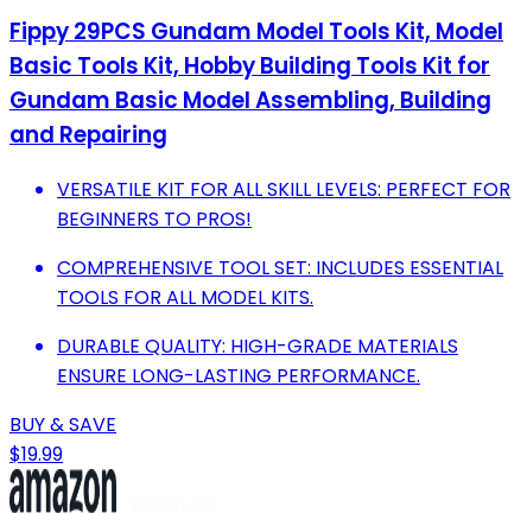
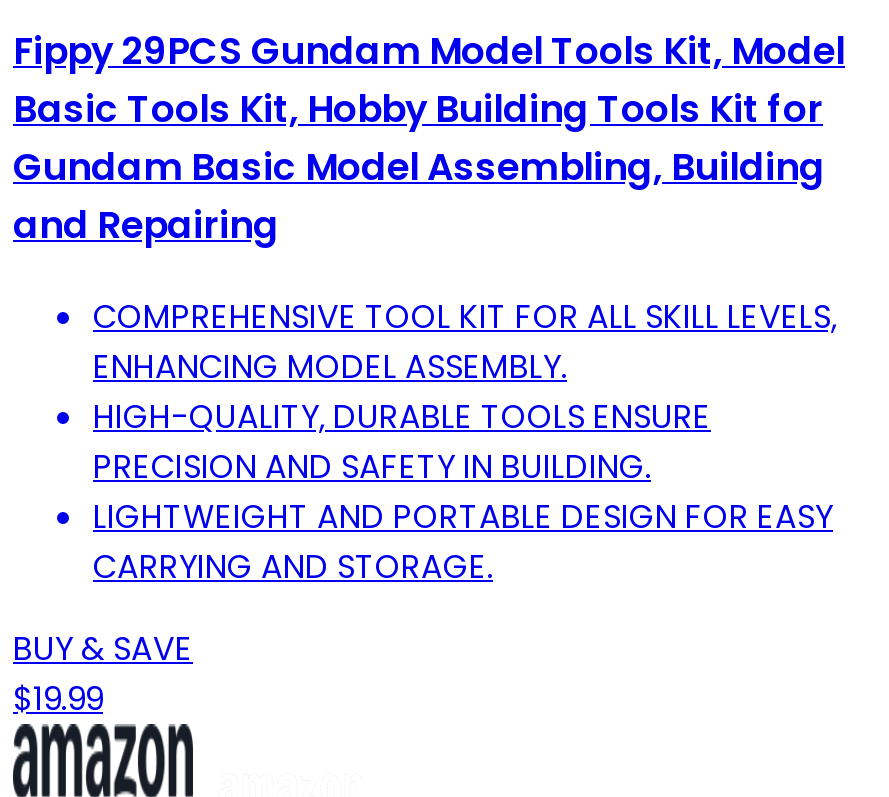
[57,176,510,390] VERSATILE KIT FOR ALL SKILL LEVELS: PERFECT FOR | BEGINNERS TO PROS! | COMPREHENSIVE TOOL SET: INCLUDES ESSENTIAL | TOOLS FOR ALL MODEL KITS. | DURABLE QUALITY: HIGH-GRADE MATERIALS | ENSURE LONG-LASTING PERFORMANCE. -> [93,293,837,589] COMPREHENSIVE TOOL KIT FOR ALL SKILL LEVELS, | ENHANCING MODEL ASSEMBLY. | HIGH-QUALITY, DURABLE TOOLS ENSURE | PRECISION AND SAFETY IN BUILDING. | LIGHTWEIGHT AND PORTABLE DESIGN FOR EASY | CARRYING AND STORAGE.

